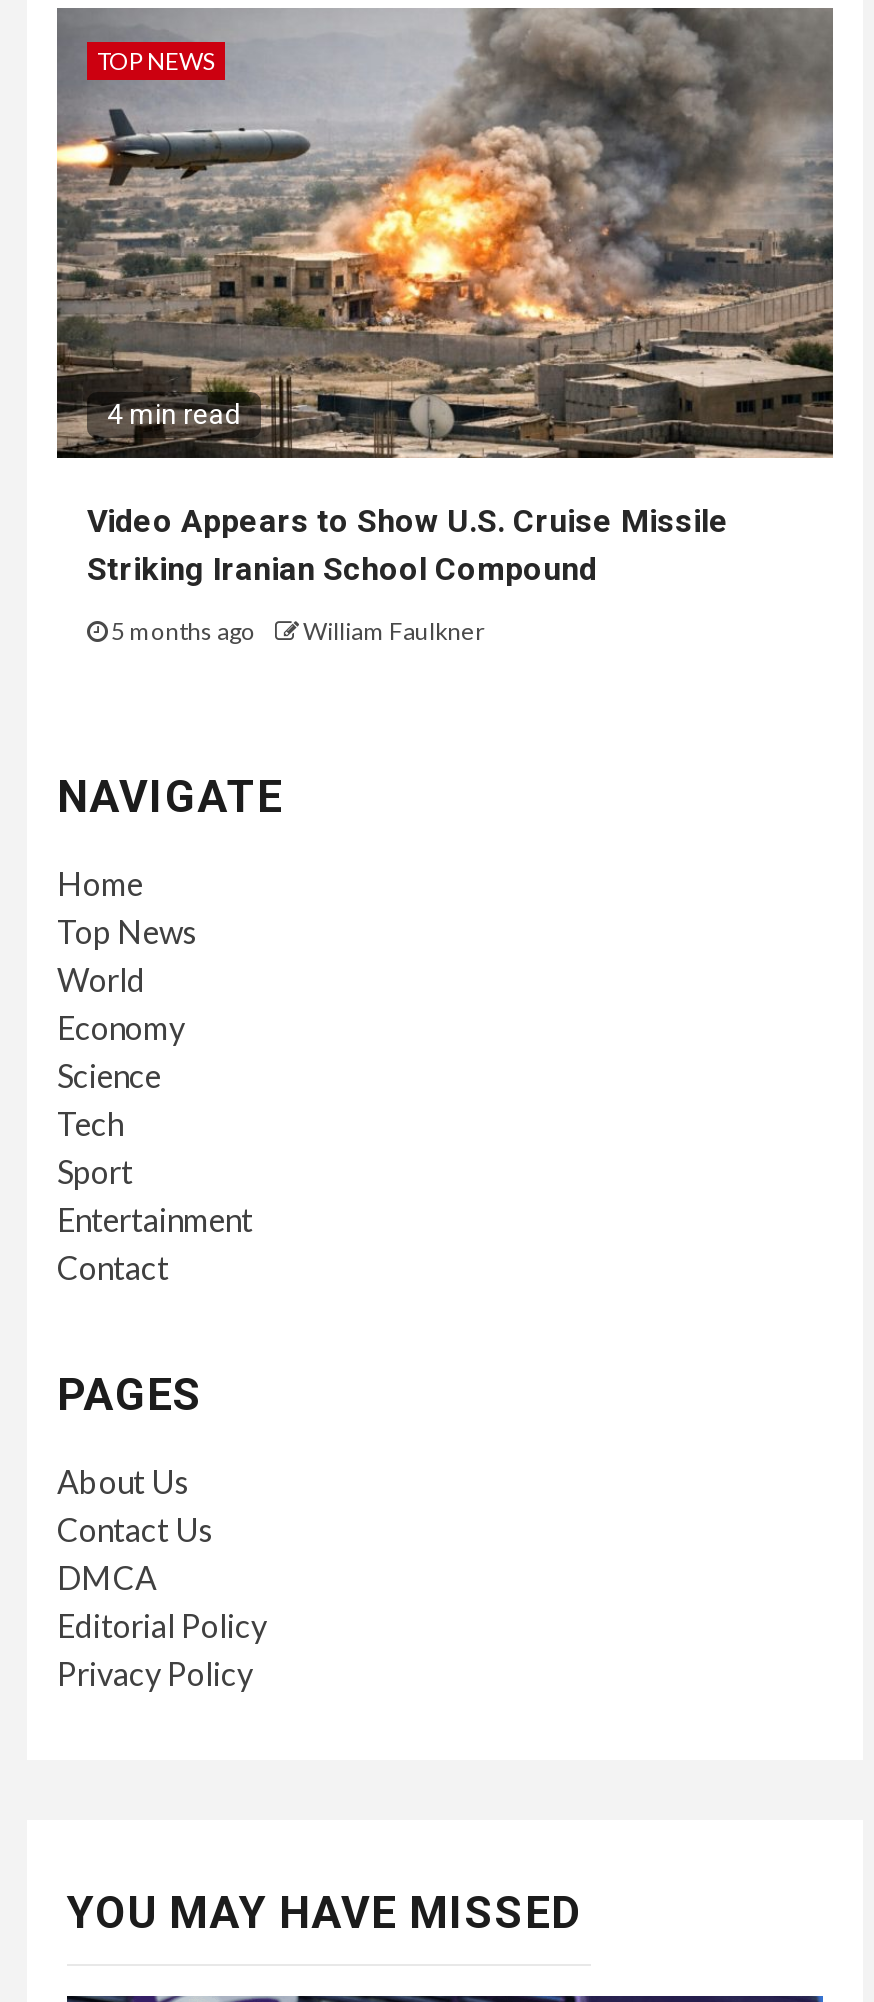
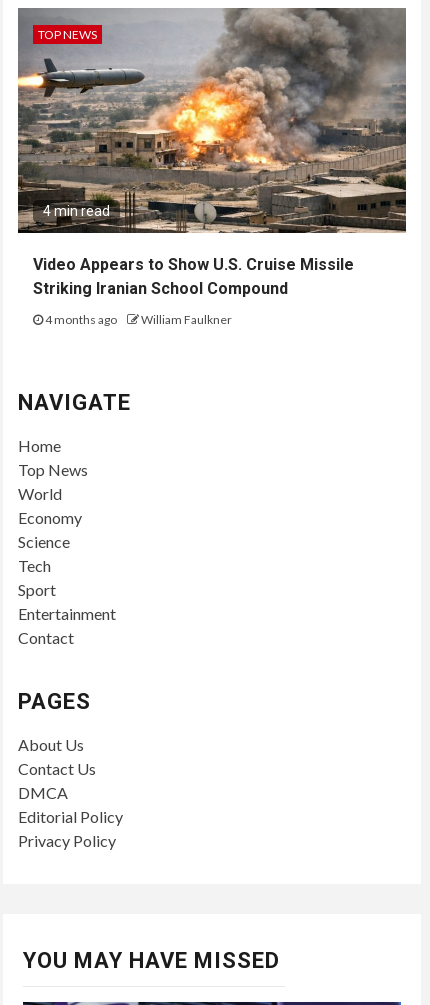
[107,616,485,646] 5 months ago William Faulkner -> [43,312,232,327] 4 months ago William Faulkner

